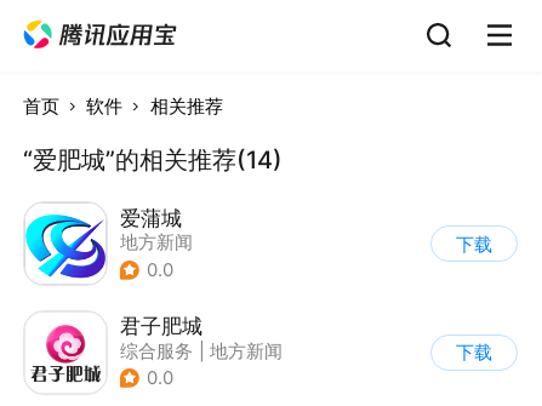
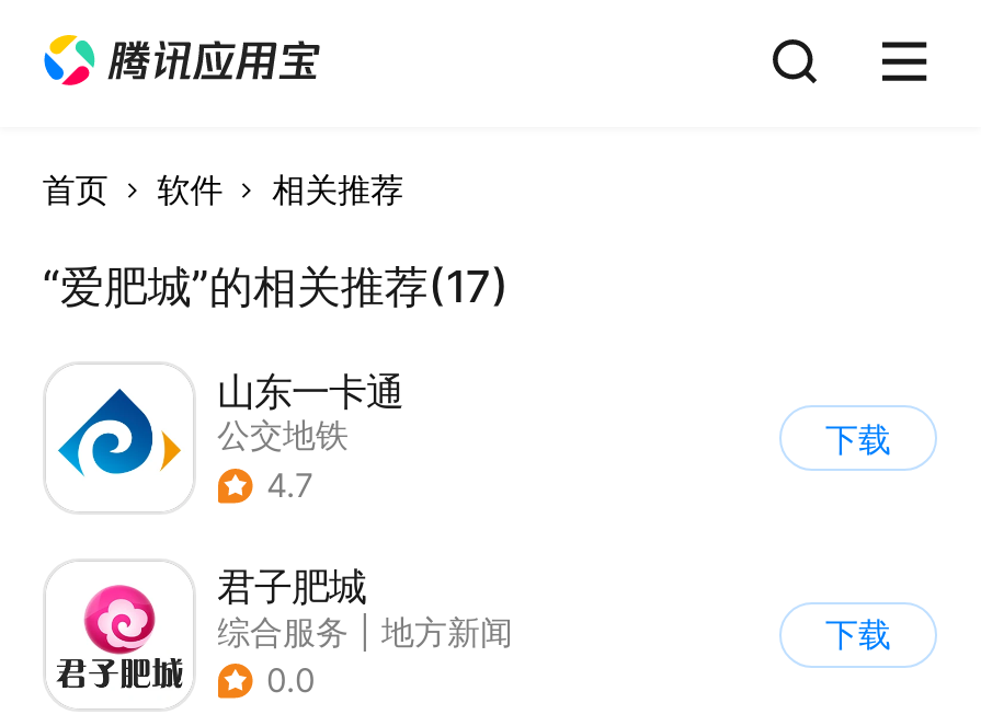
[23,145,282,174] “爱肥城”的相关推荐(14) -> [43,260,509,312] “爱肥城”的相关推荐(17)
[24,205,192,281] [image] | 爱蒲城 | 地方新闻 | 0.0 -> [47,367,403,505] [image] | 山东一卡通 | 公交地铁 | 4.7

